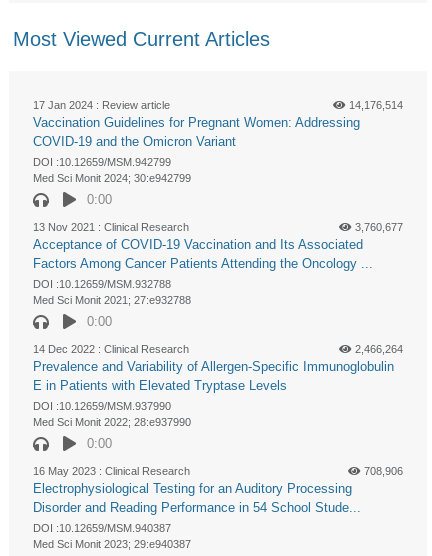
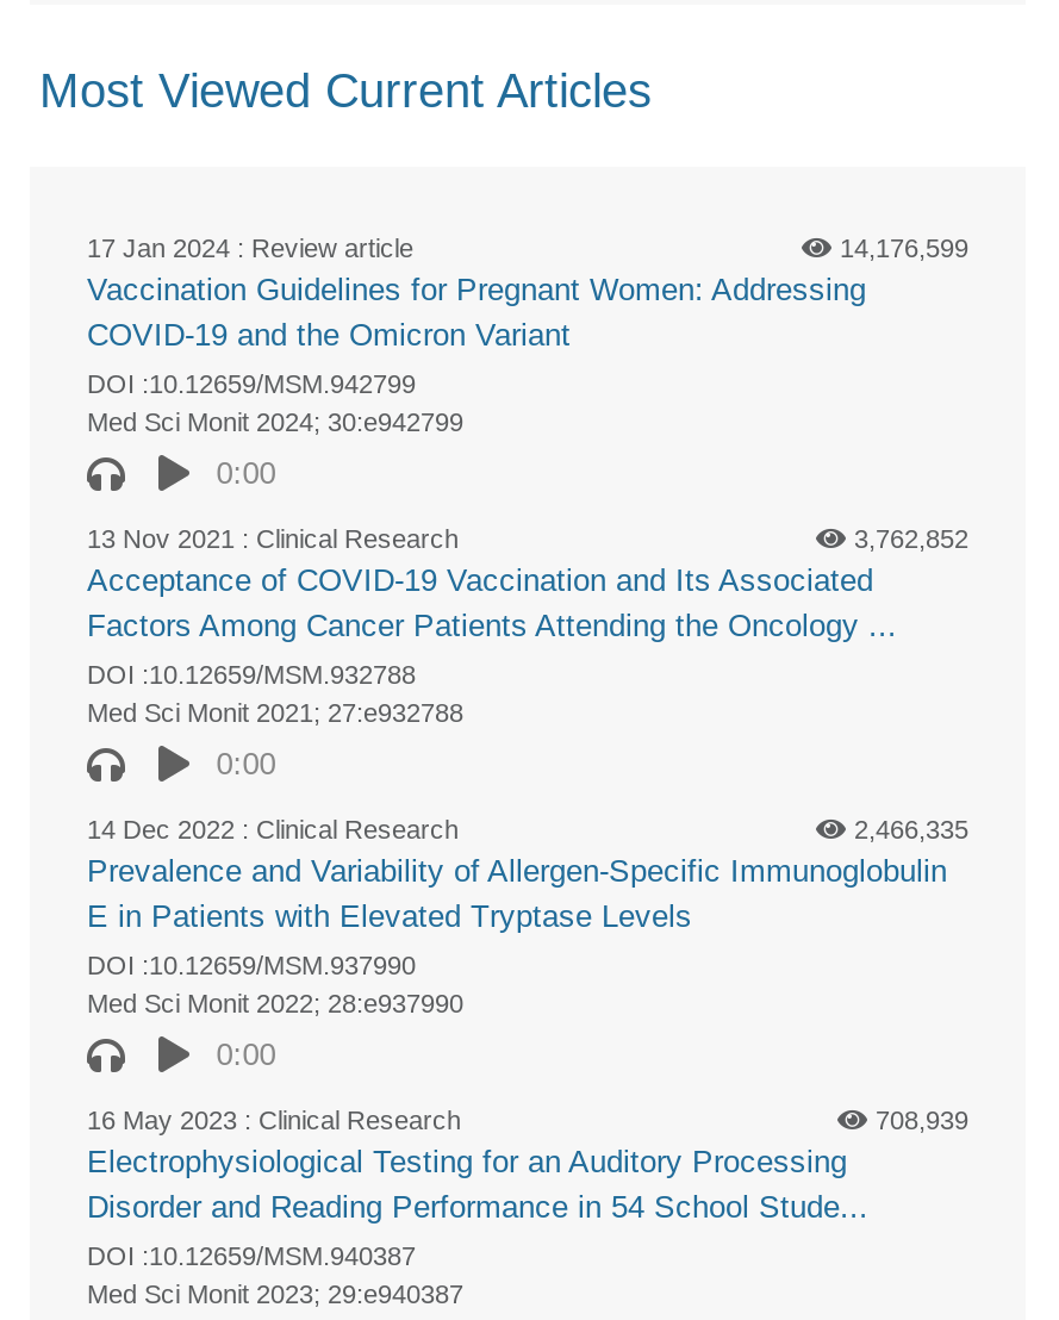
[346,99,403,111] 14,176,514 -> [833,234,968,263] 14,176,599
[352,221,403,233] 3,760,677 -> [847,525,968,553] 3,762,852
[352,343,403,355] 2,466,264 -> [847,815,968,844] 2,466,335
[361,465,403,477] 708,906 -> [868,1106,968,1135] 708,939

